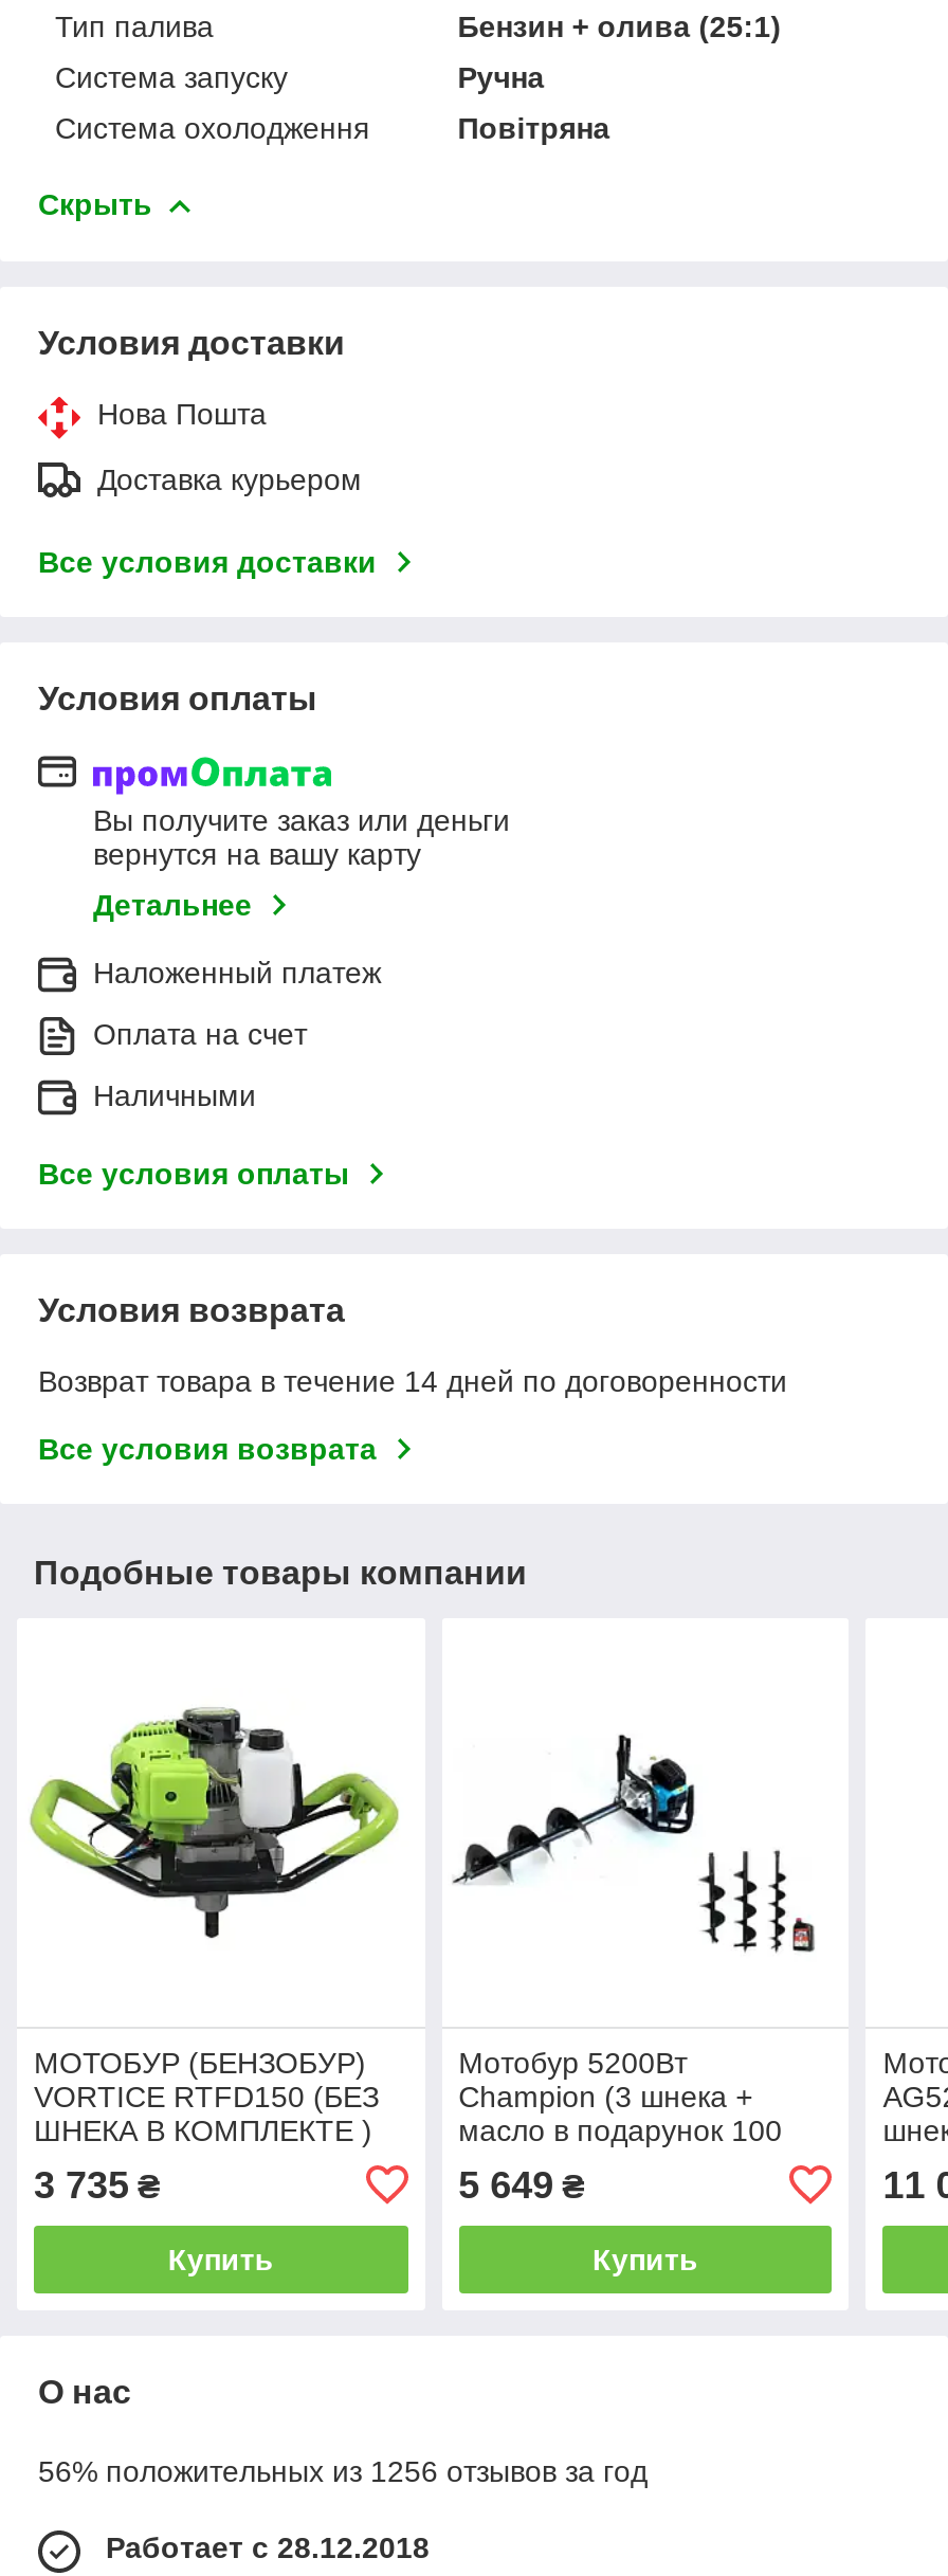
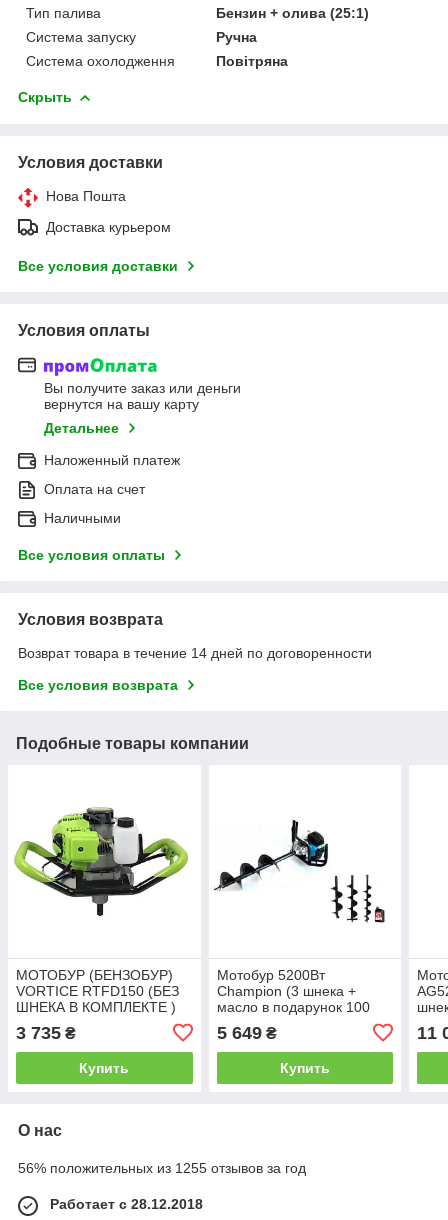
[38,2454,648,2488] 56% положительных из 1256 отзывов за год -> [18,1160,306,1176] 56% положительных из 1255 отзывов за год

